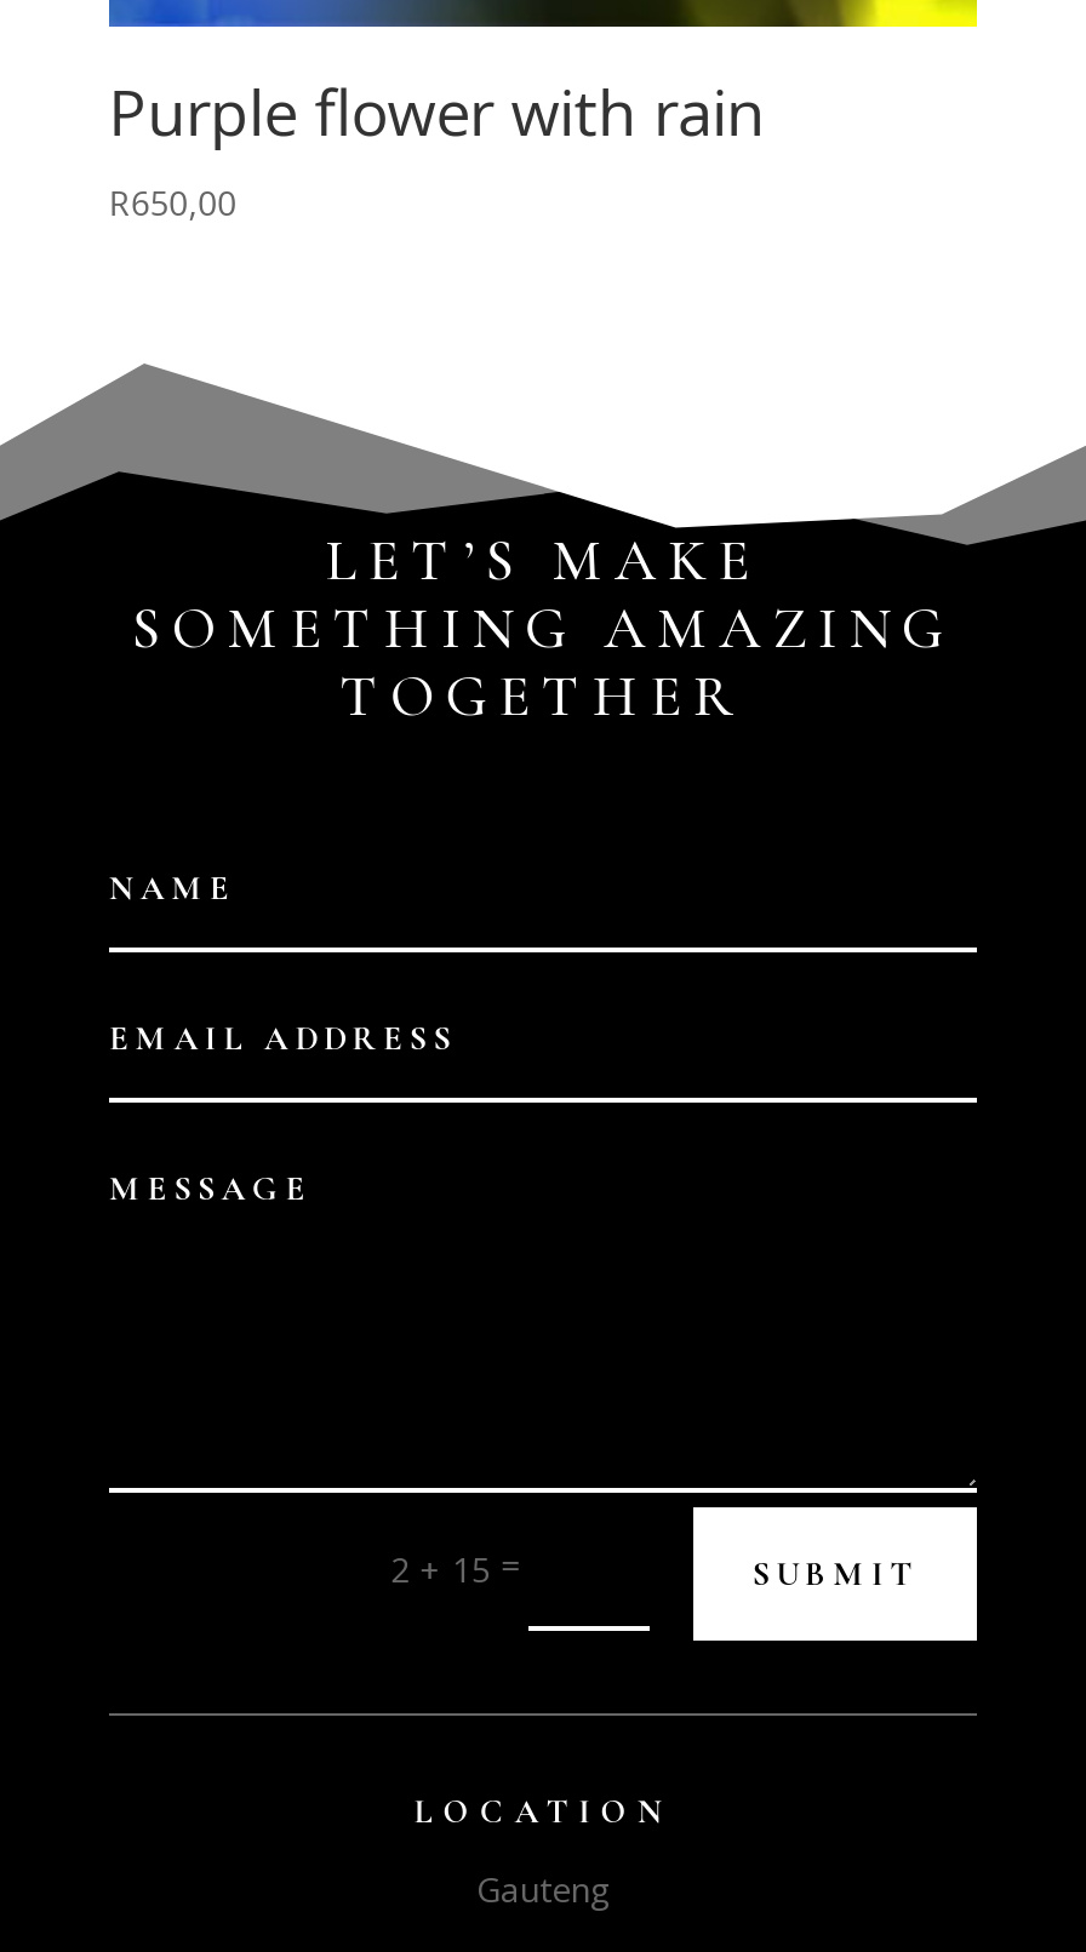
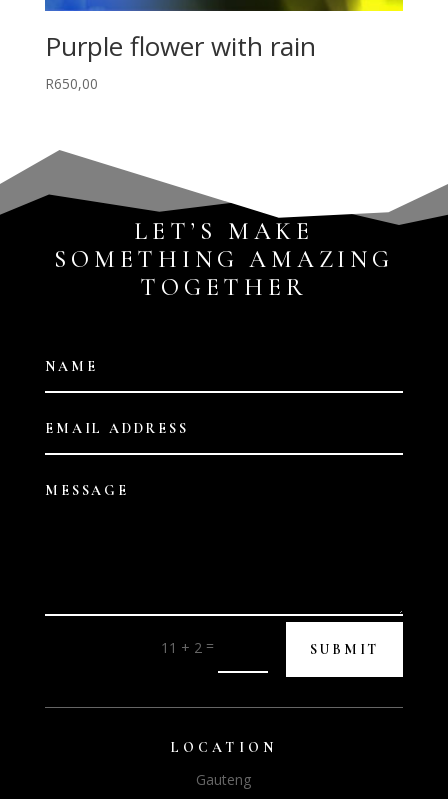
[391,1541,529,1591] 2 + 15 = -> [161,636,218,656] 11 + 2 =

